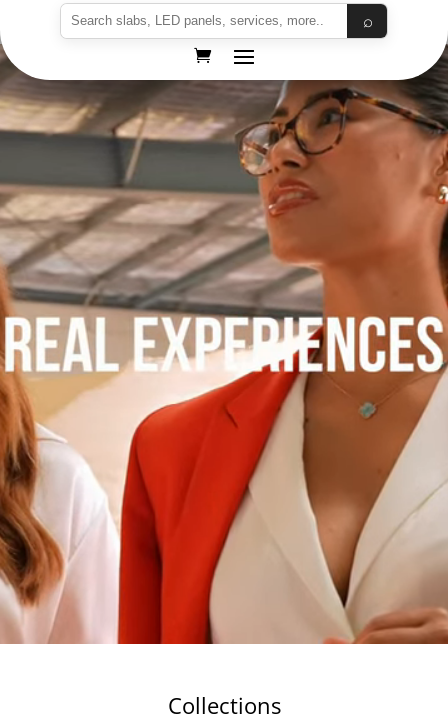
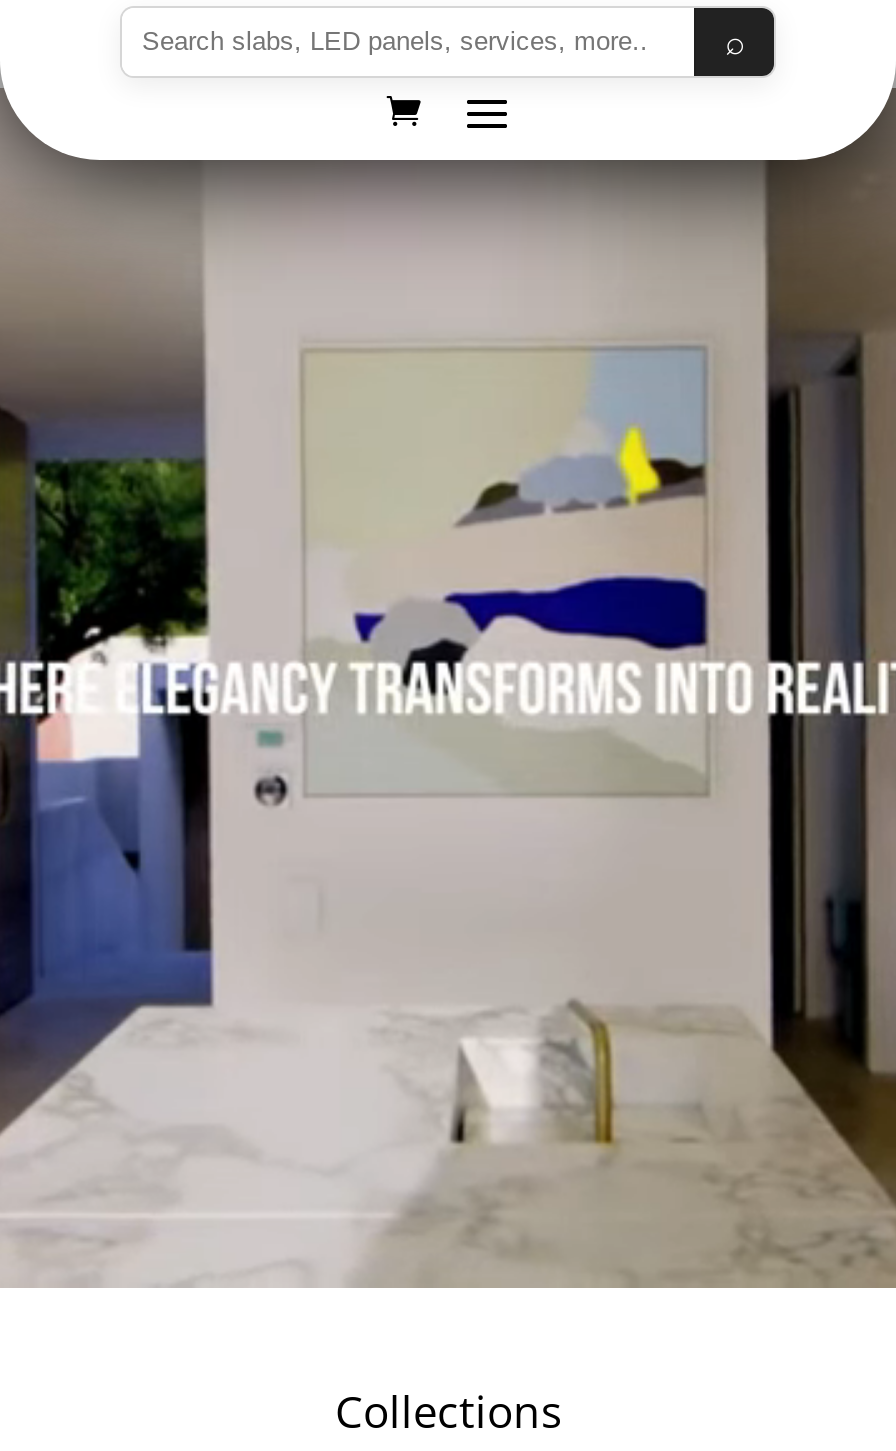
[3,57,445,645] [image] -> [6,118,890,1288] [image]

